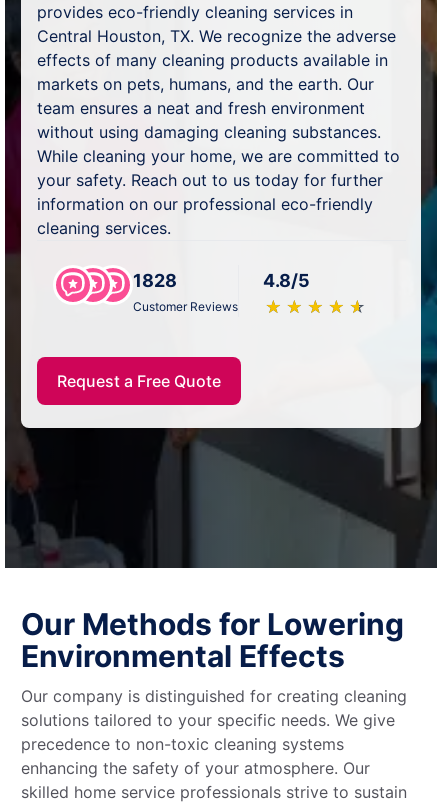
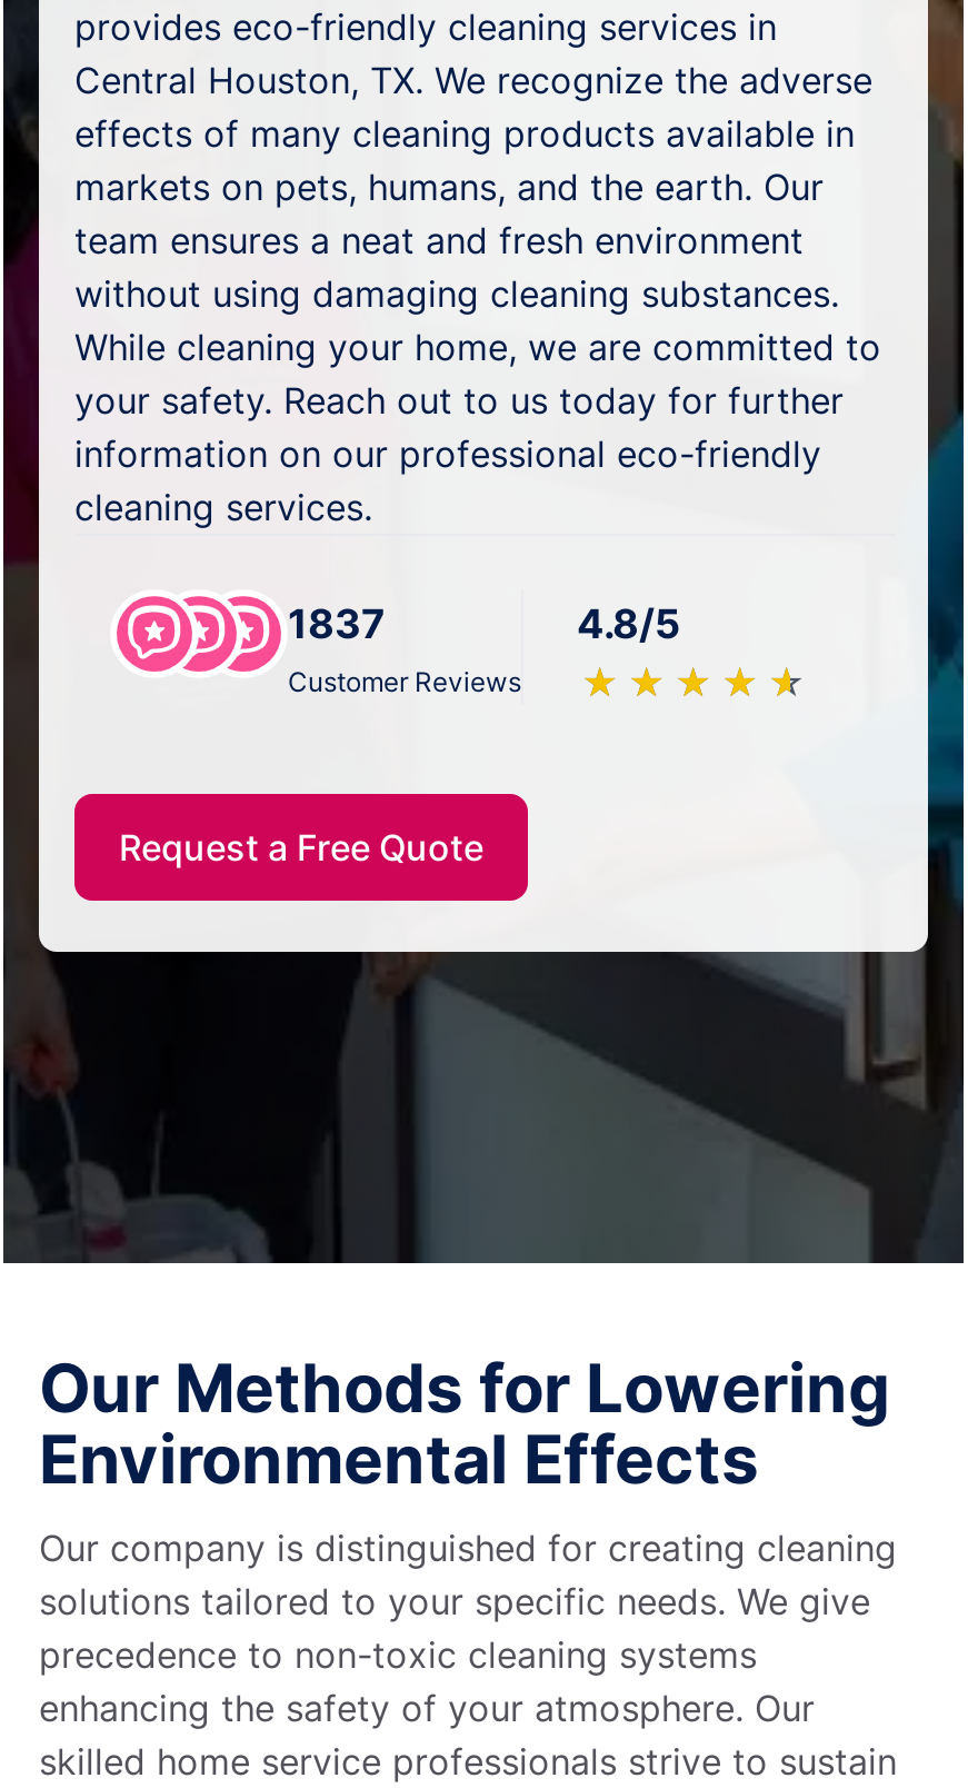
[133,270,177,291] 1828 -> [288,600,386,647] 1837

